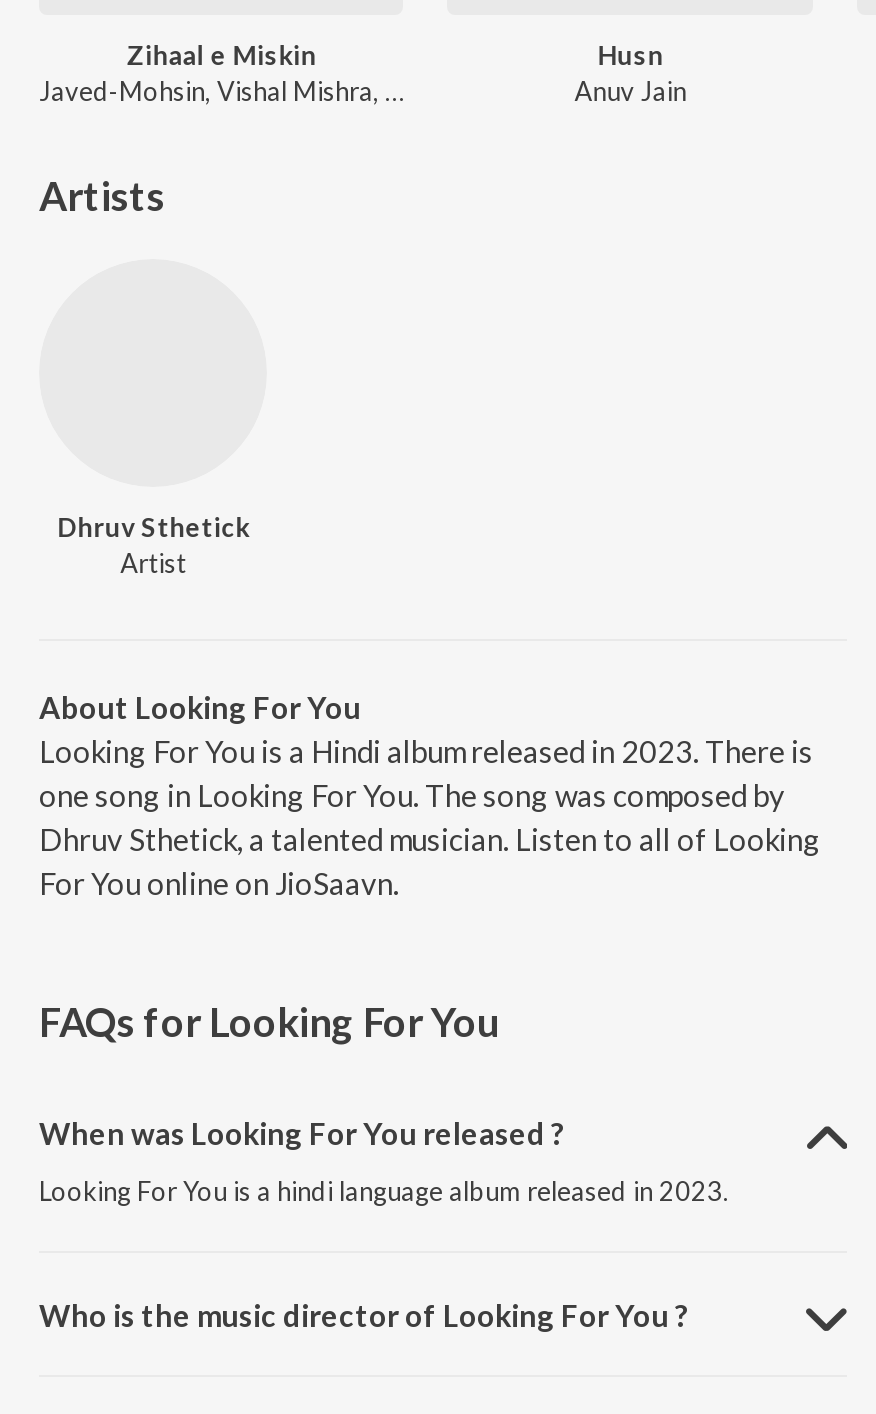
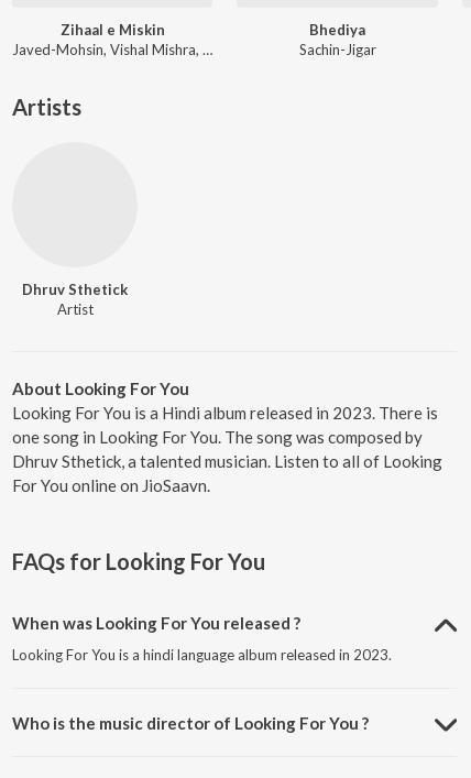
[574,39,686,107] Husn | Anuv Jain -> [299,21,376,59] Bhediya | Sachin-Jigar

